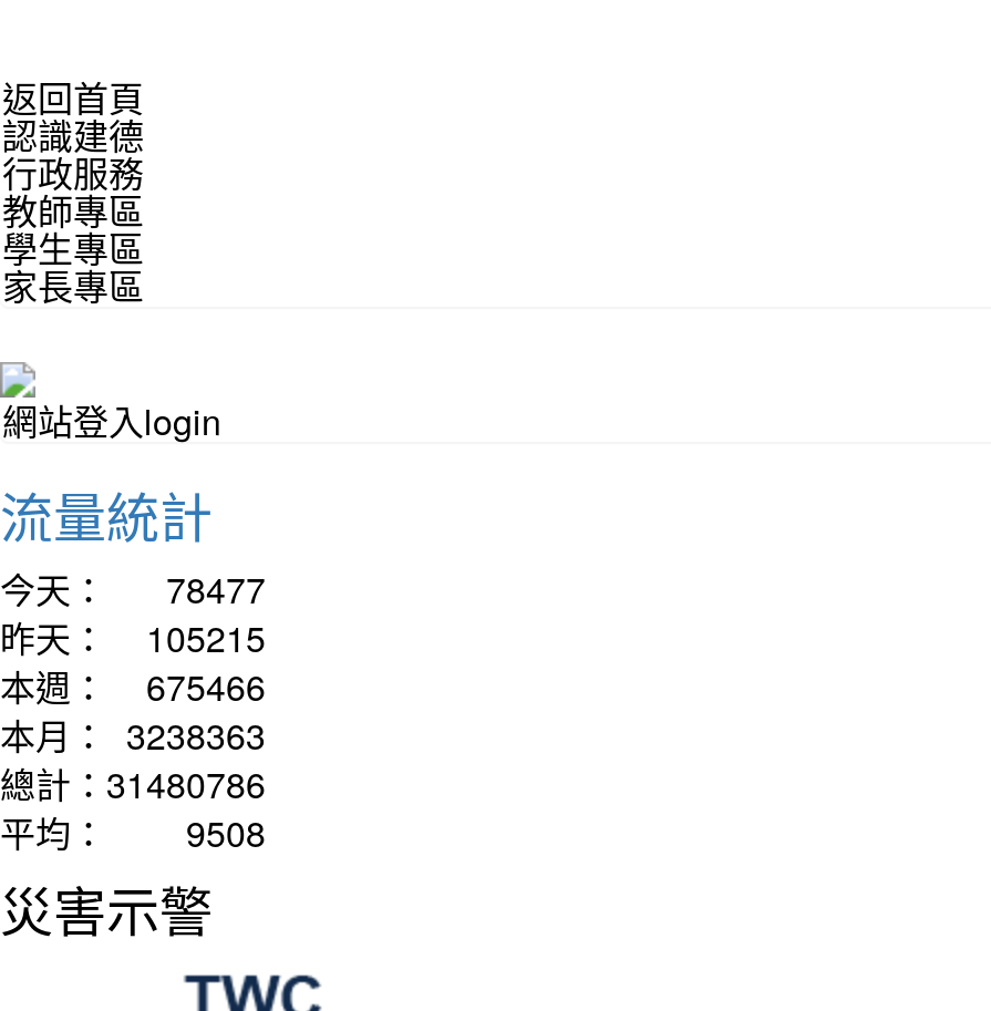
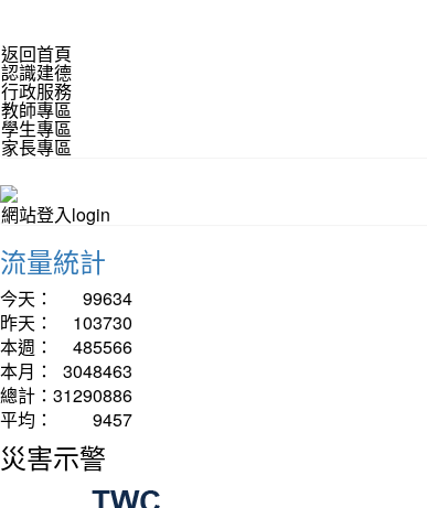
[0,564,266,615] 今天： 78477 -> [0,285,132,311] 今天： 99634
[0,612,266,663] 昨天： 105215 -> [0,310,132,335] 昨天： 103730
[0,661,266,712] 本週： 675466 -> [0,334,132,359] 本週： 485566
[0,710,266,761] 本月： 3238363 -> [0,358,132,383] 本月： 3048463
[0,759,266,809] 總計：31480786 -> [0,382,132,408] 總計：31290886
[0,807,266,858] 平均： 9508 -> [0,407,132,432] 平均： 9457

